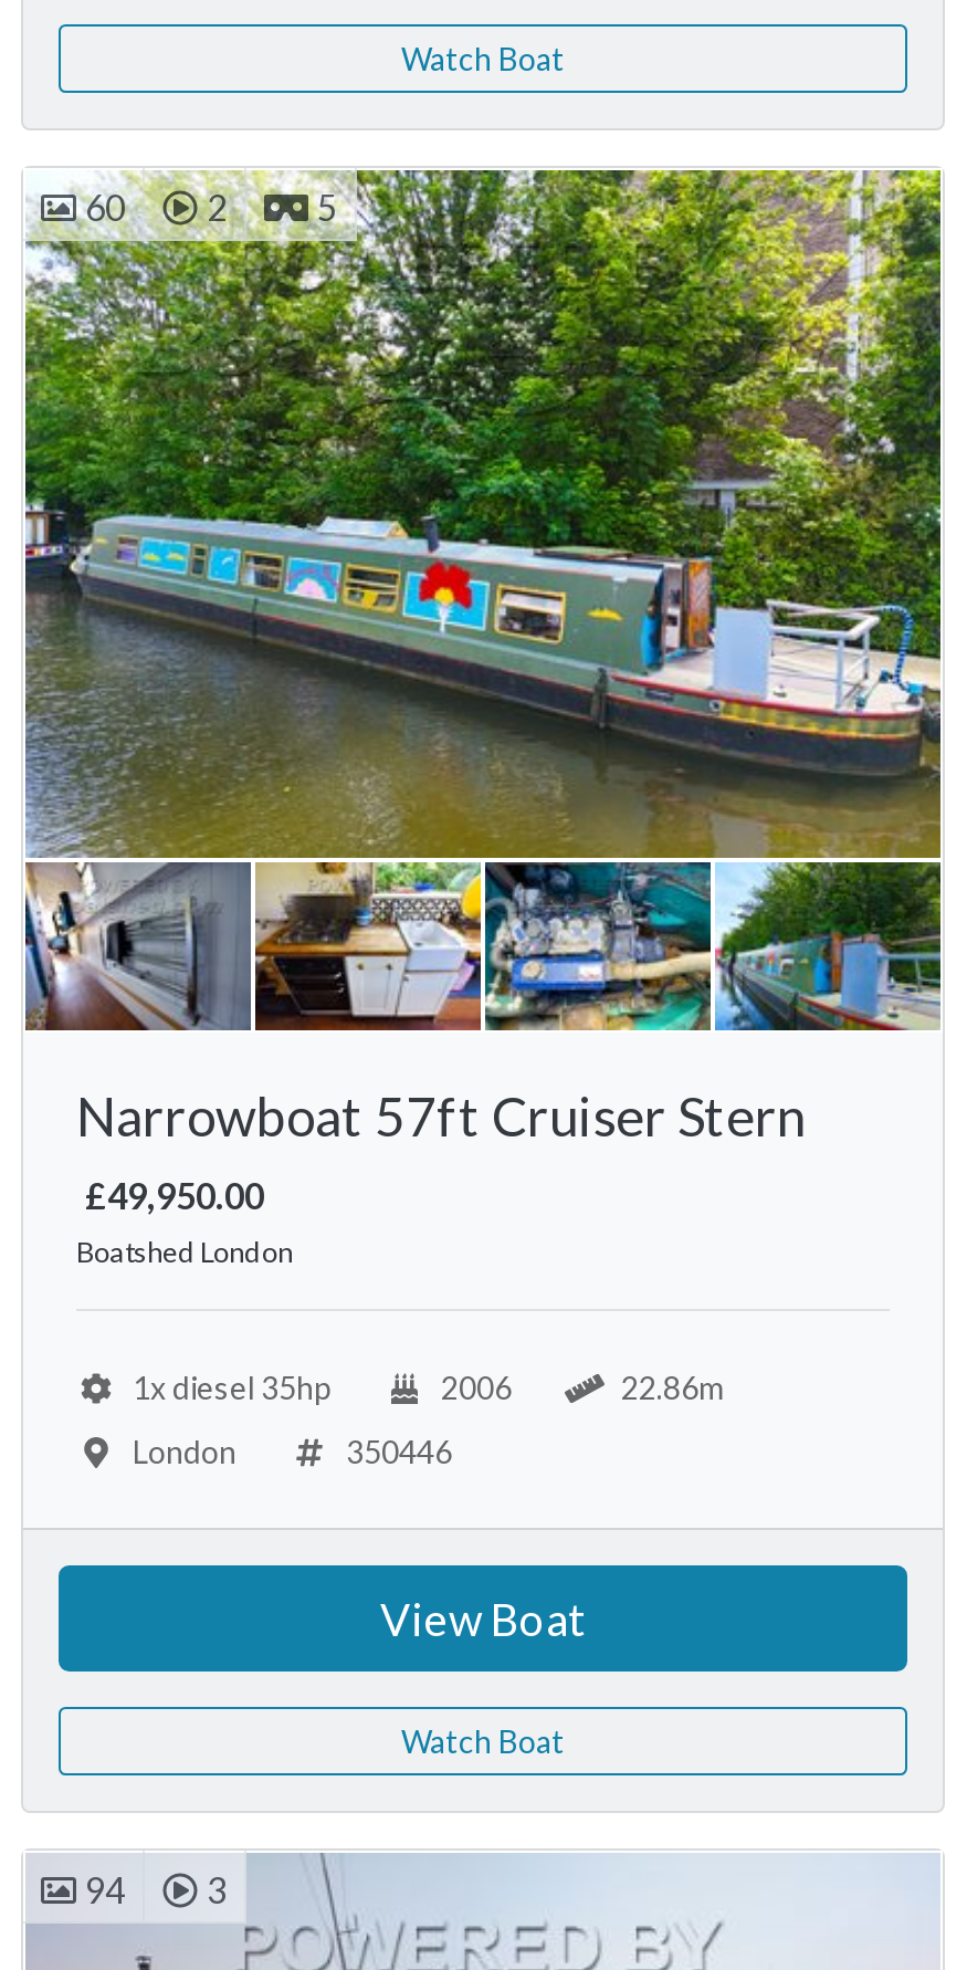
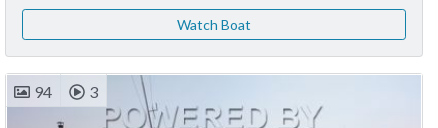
[23,168,943,1033] [image] | 60 | 2 | 5 -> none
[76,1084,808,1269] Narrowboat 57ft Cruiser Stern | £49,950.00 | Boatshed London -> none
[133,1369,723,1760] 1x diesel 35hp | 2006 | 22.86m | London | 350446 | View Boat | Watch Boat -> none

